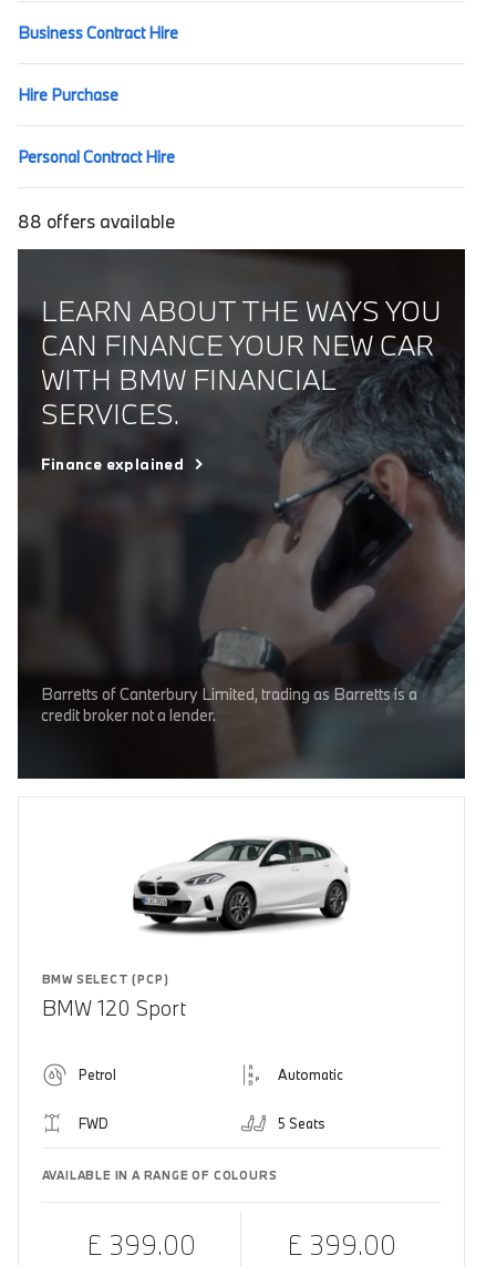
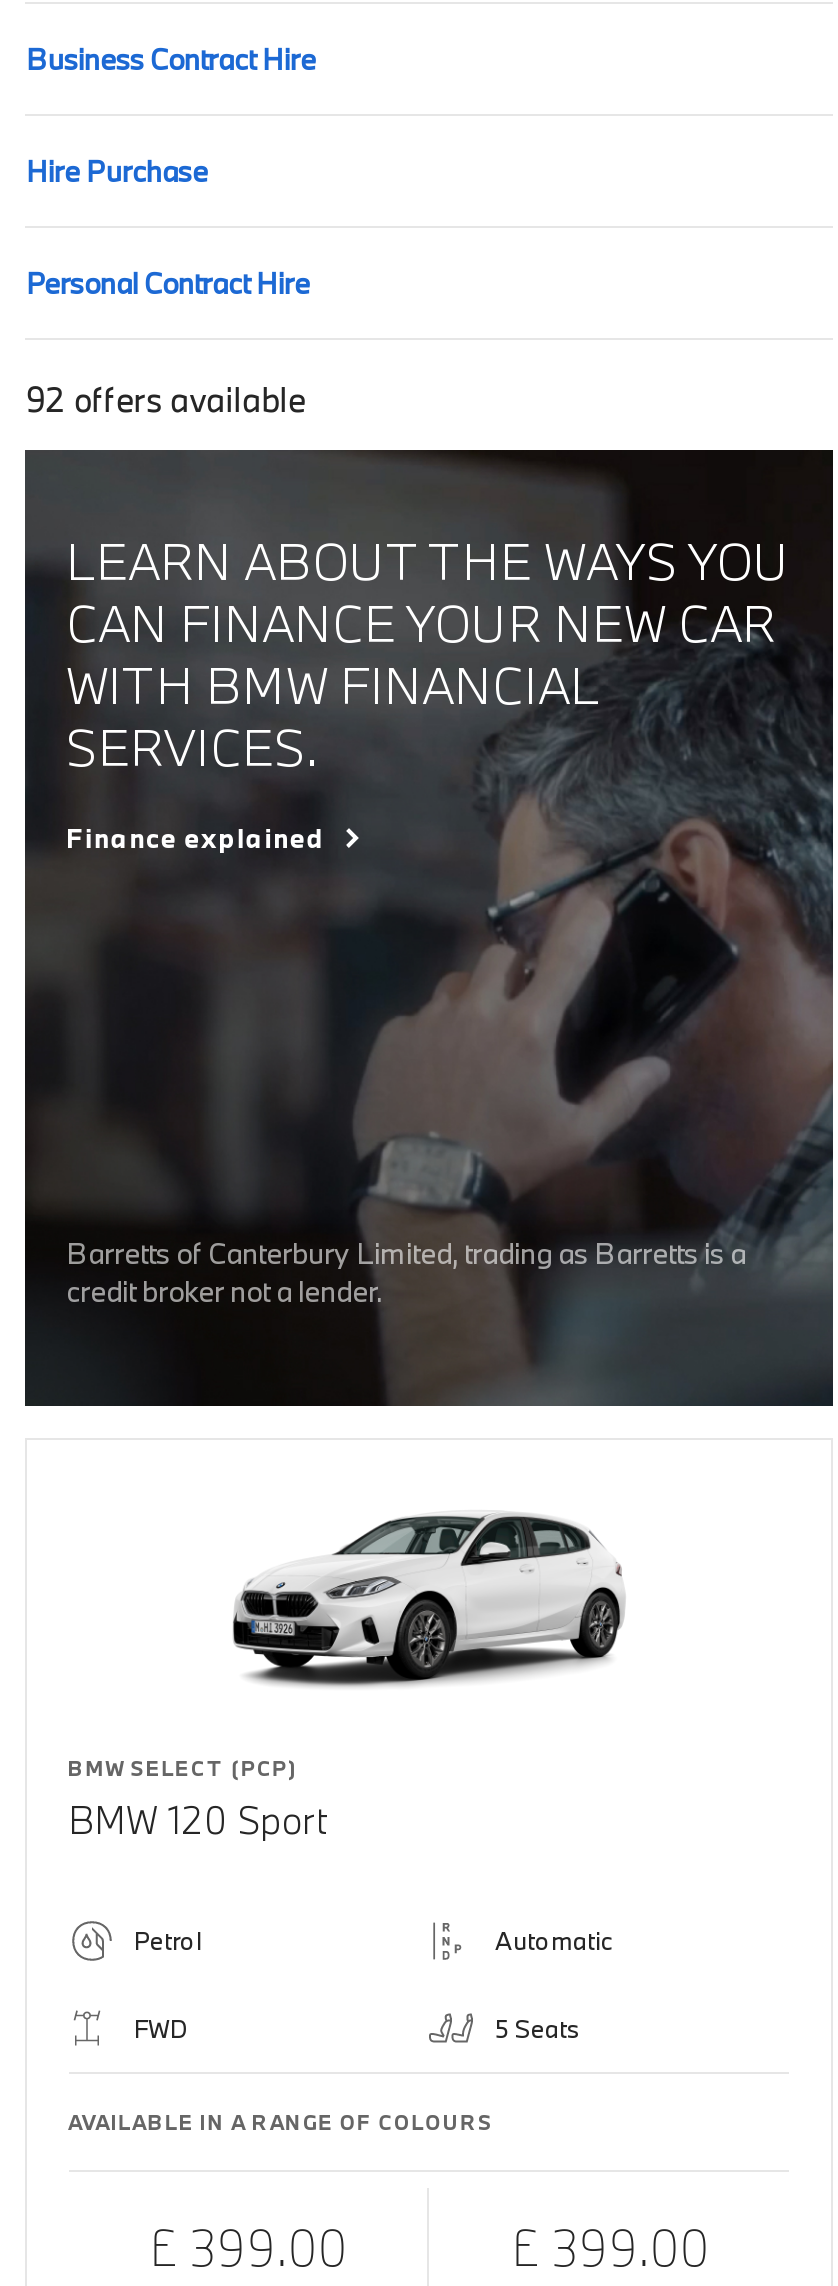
[18,209,175,233] 88 offers available -> [26,378,306,420] 92 offers available

